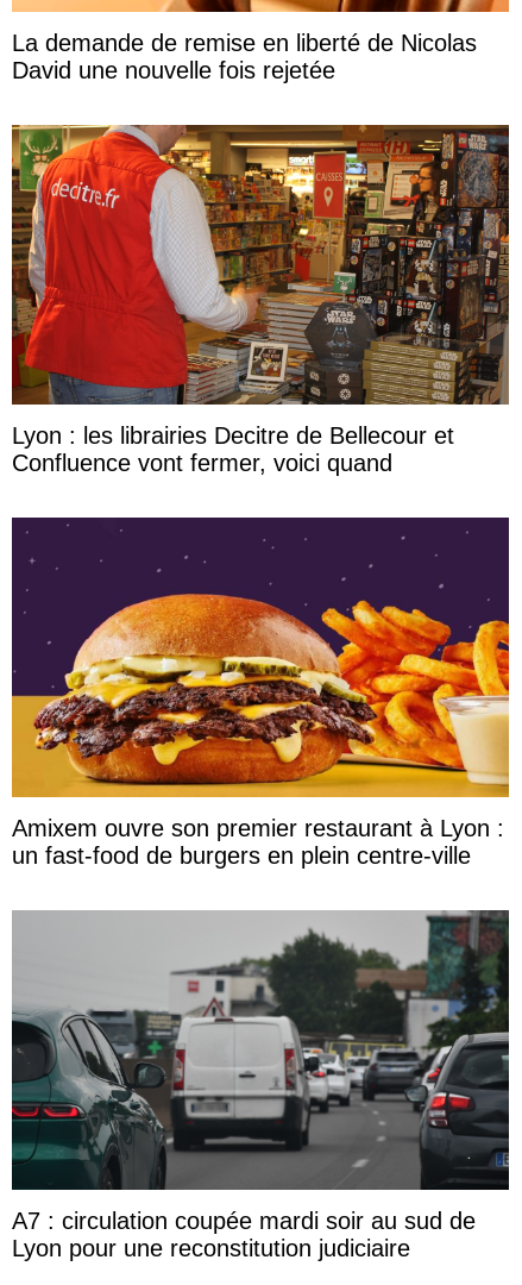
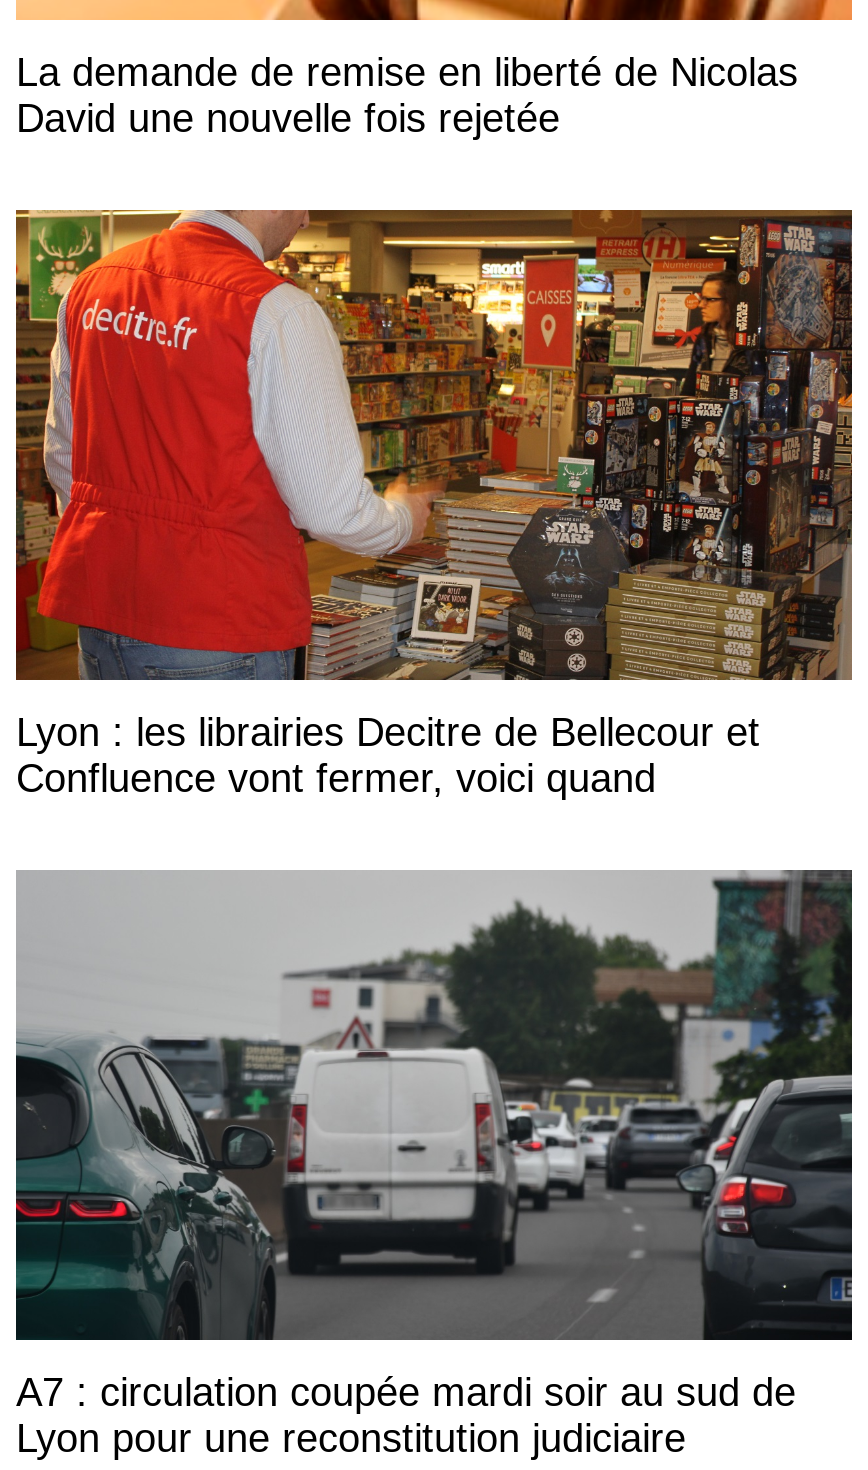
[11,518,510,868] [image] | Amixem ouvre son premier restaurant à Lyon : | un fast-food de burgers en plein centre-ville -> none

